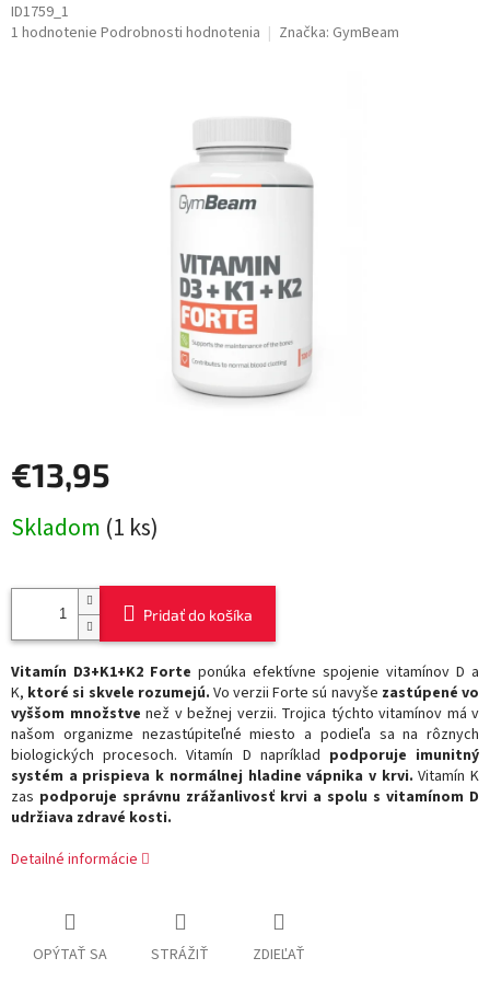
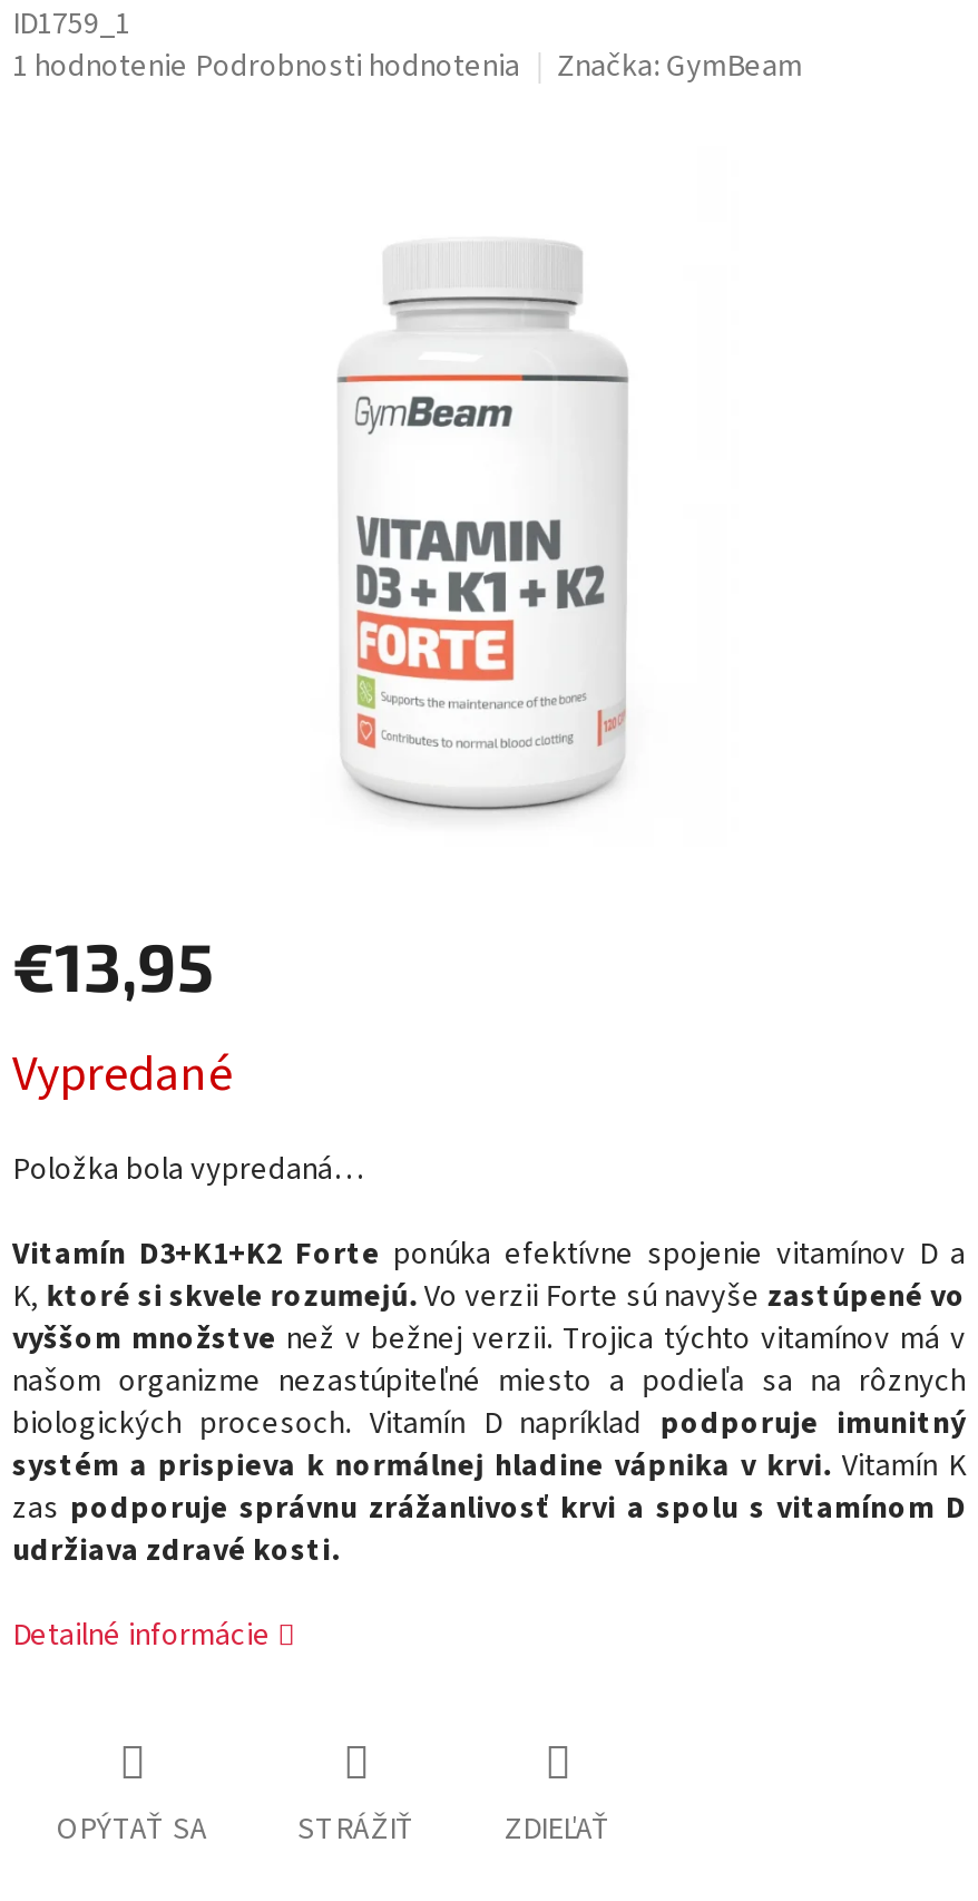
[11,511,159,546] Skladom (1 ks) -> [12,1039,233,1111] Vypredané
[143,606,253,625] Pridať do košíka -> [12,1149,362,1193] Položka bola vypredaná…

